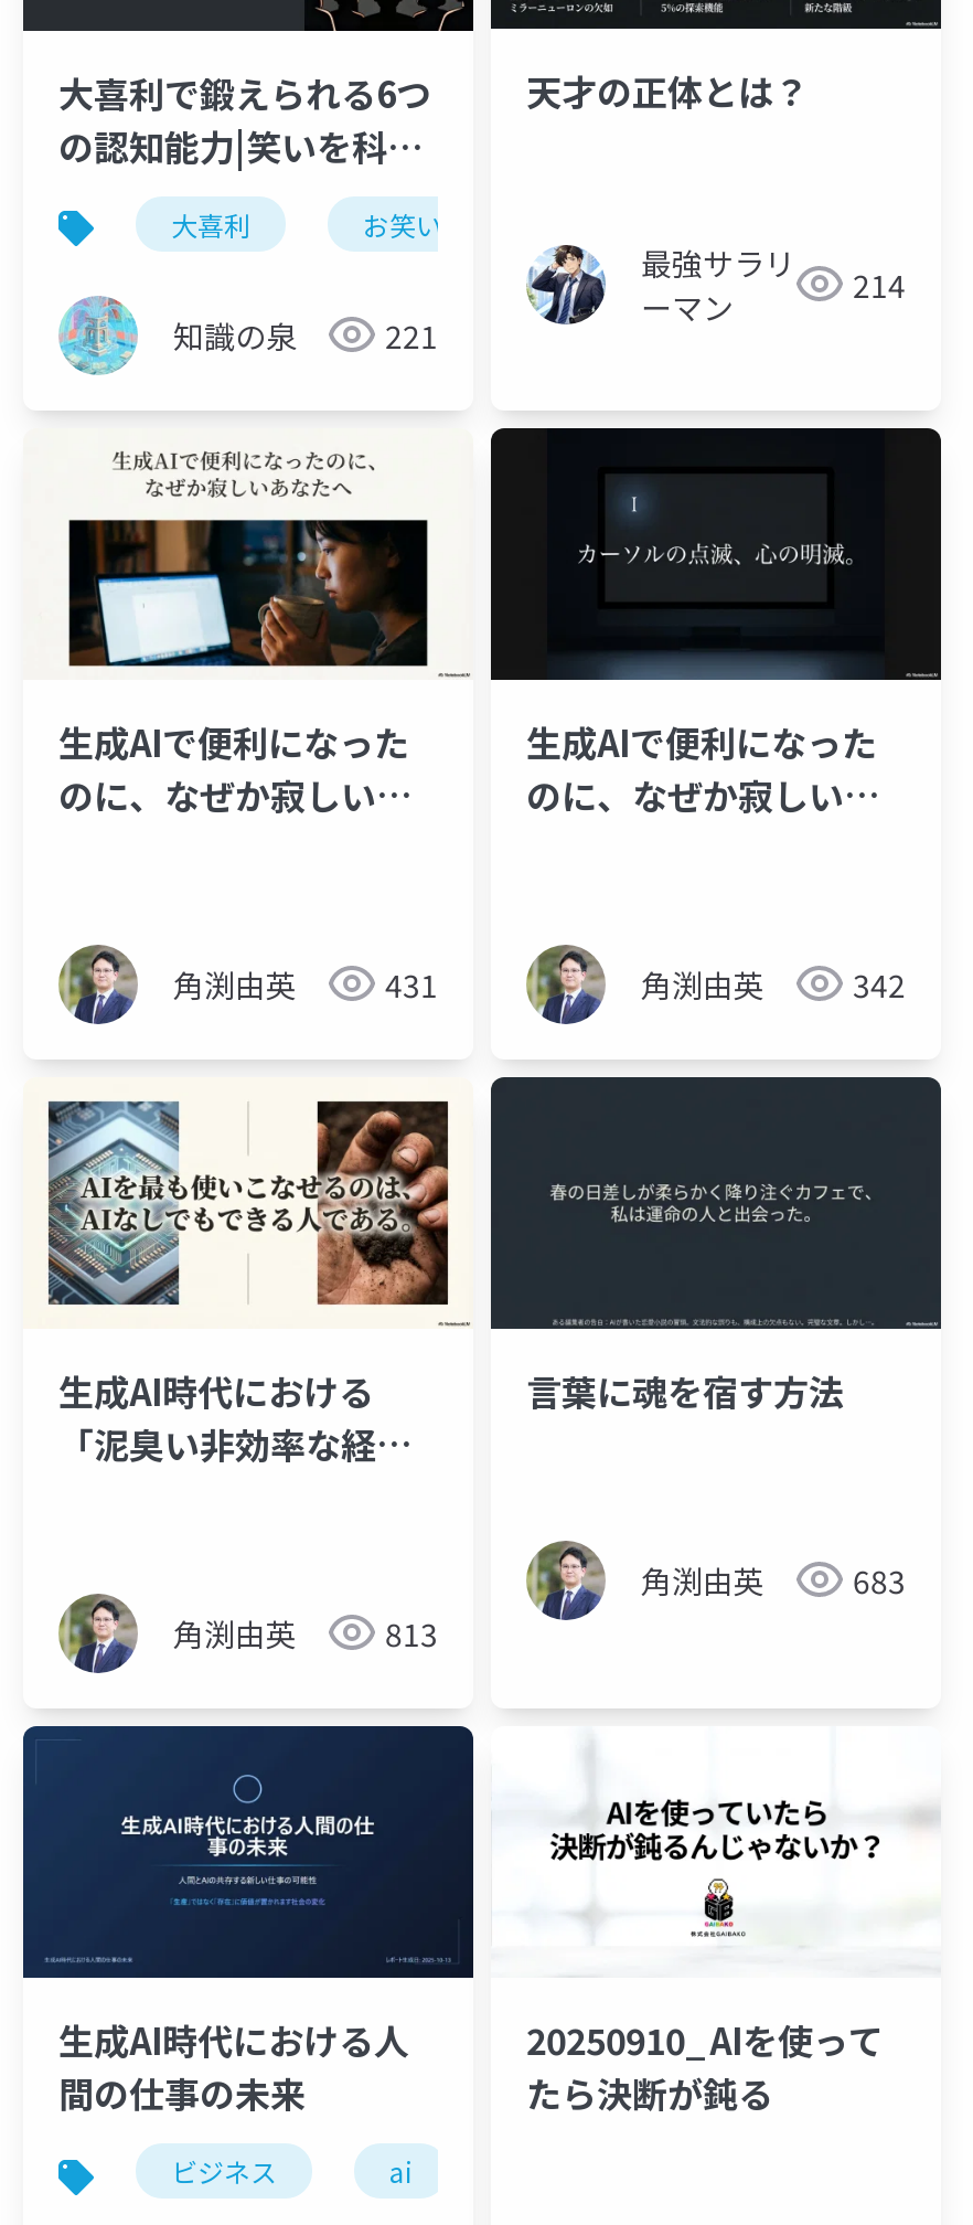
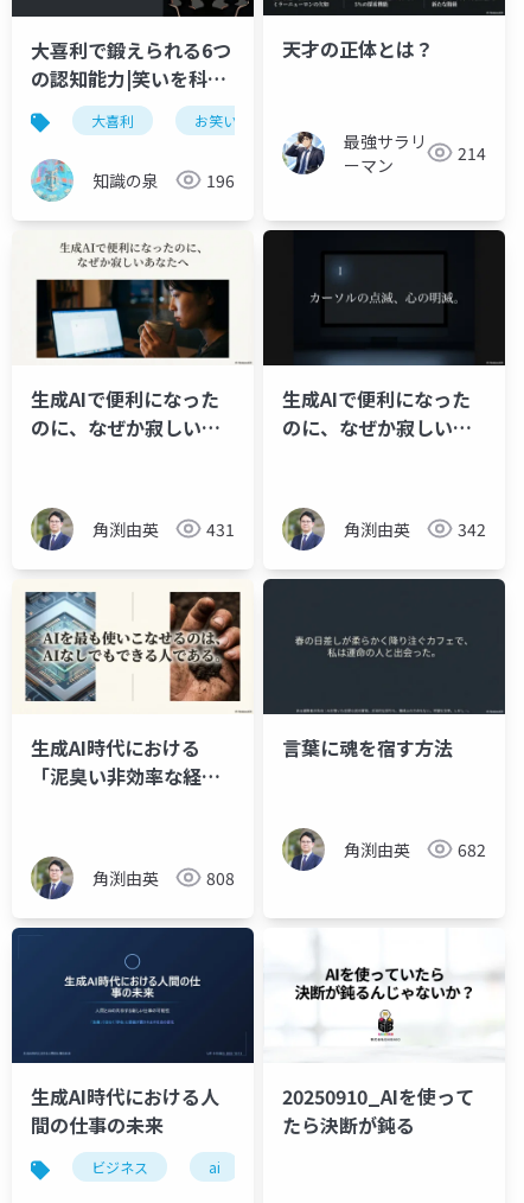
[173,313,438,357] 知識の泉 221 -> [92,168,235,192] 知識の泉 196
[641,1557,906,1601] 角渕由英 683 -> [344,837,486,861] 角渕由英 682
[173,1610,438,1654] 角渕由英 813 -> [92,865,235,889] 角渕由英 808

